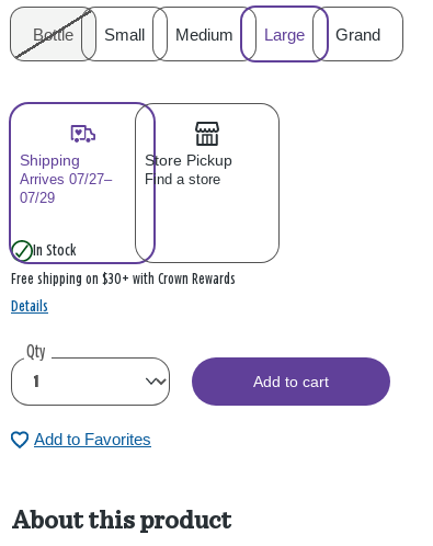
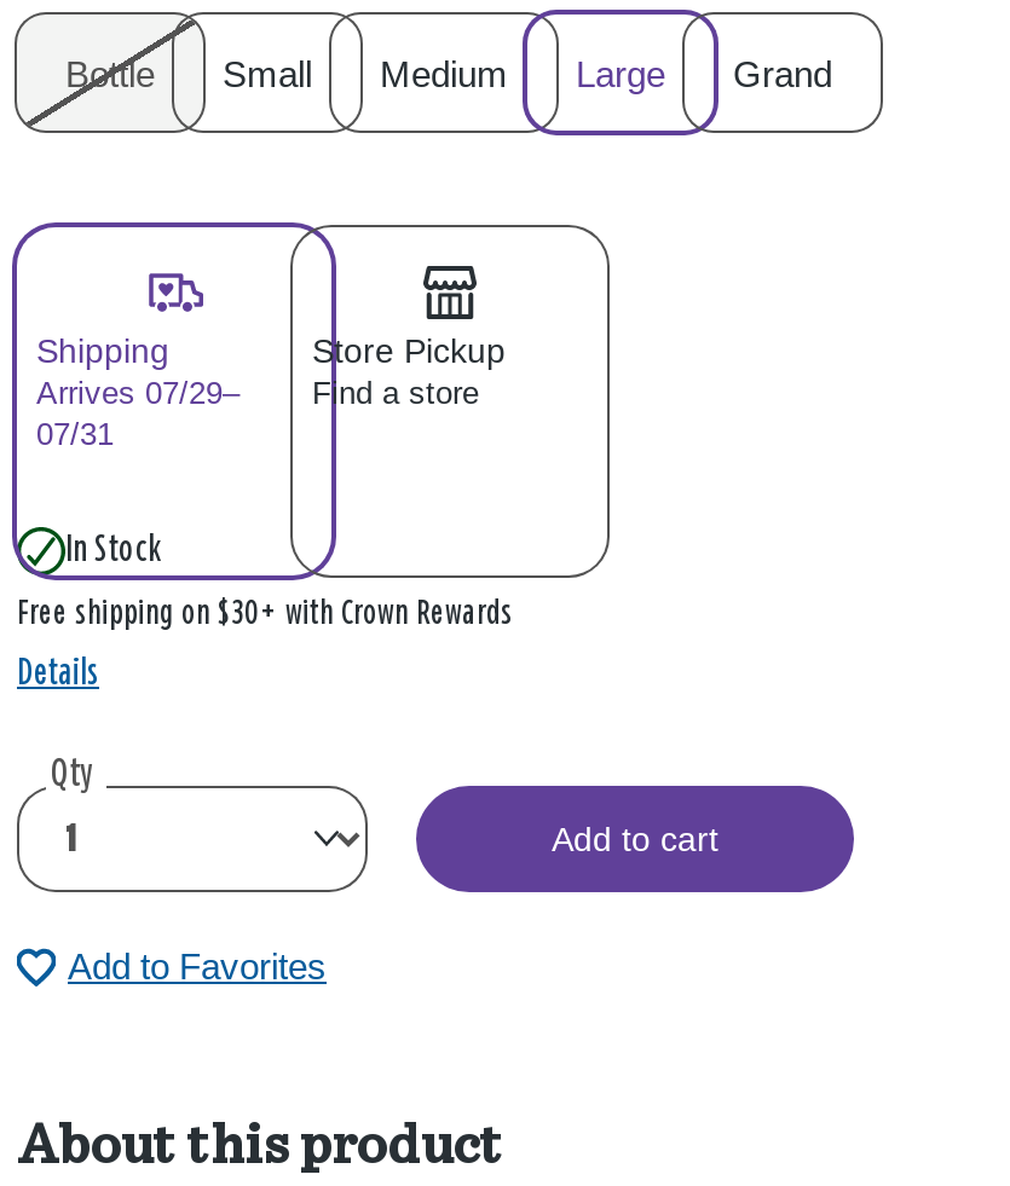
[20,171,220,188] Arrives 07/27– Find a store -> [36,375,479,411] Arrives 07/29– Find a store
[20,190,55,206] 07/29 -> [36,416,114,452] 07/31

